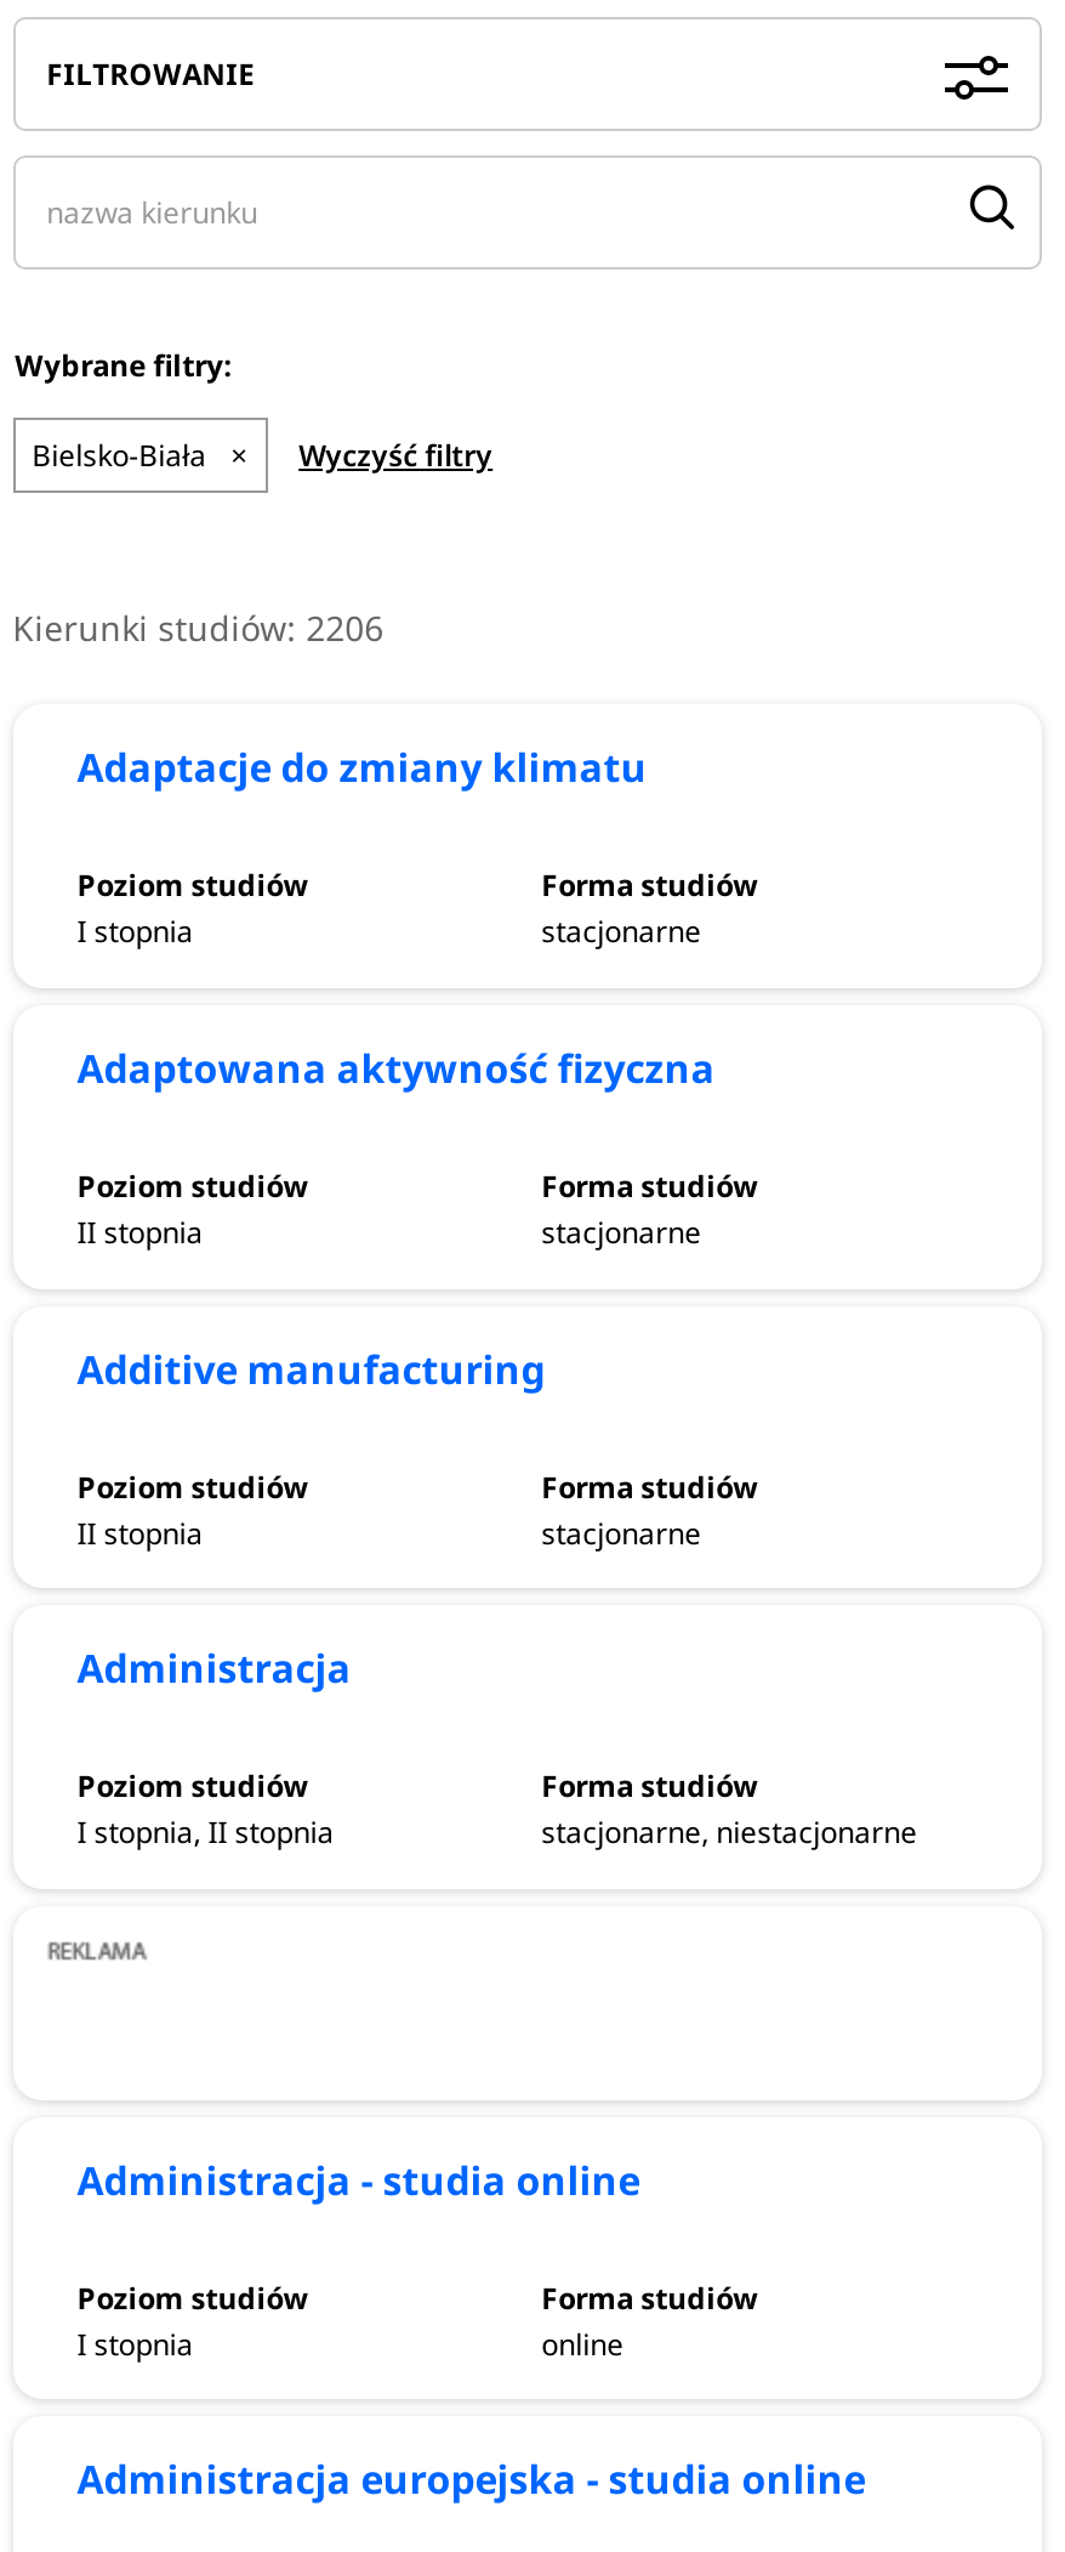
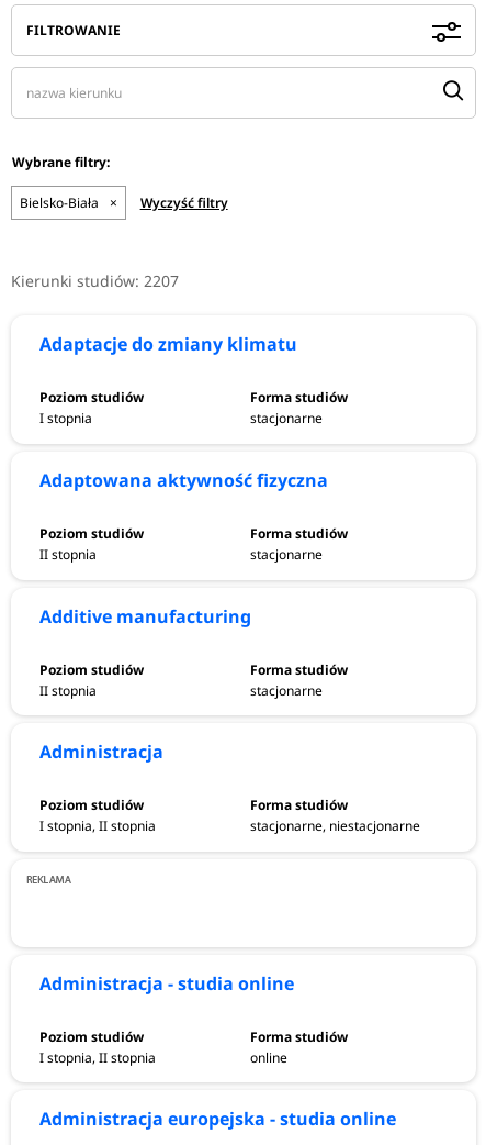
[12,606,384,652] Kierunki studiów: 2206 -> [11,271,178,292] Kierunki studiów: 2207
[77,2323,193,2365] I stopnia -> [40,1048,156,1067] I stopnia, II stopnia

